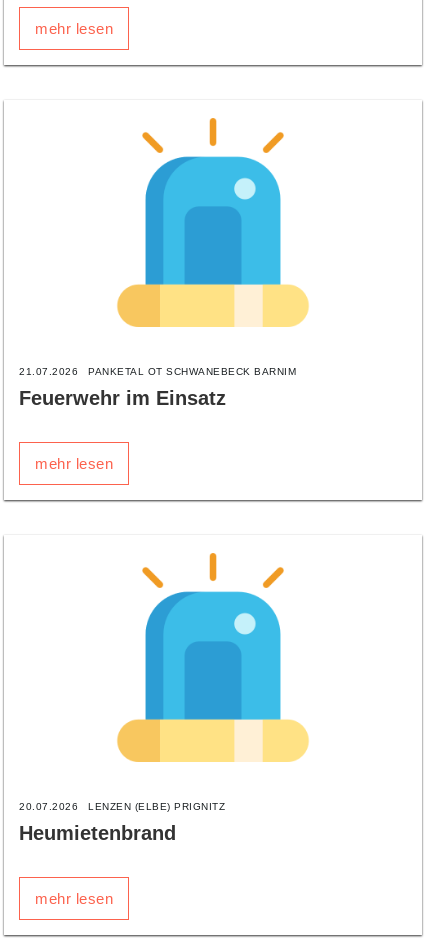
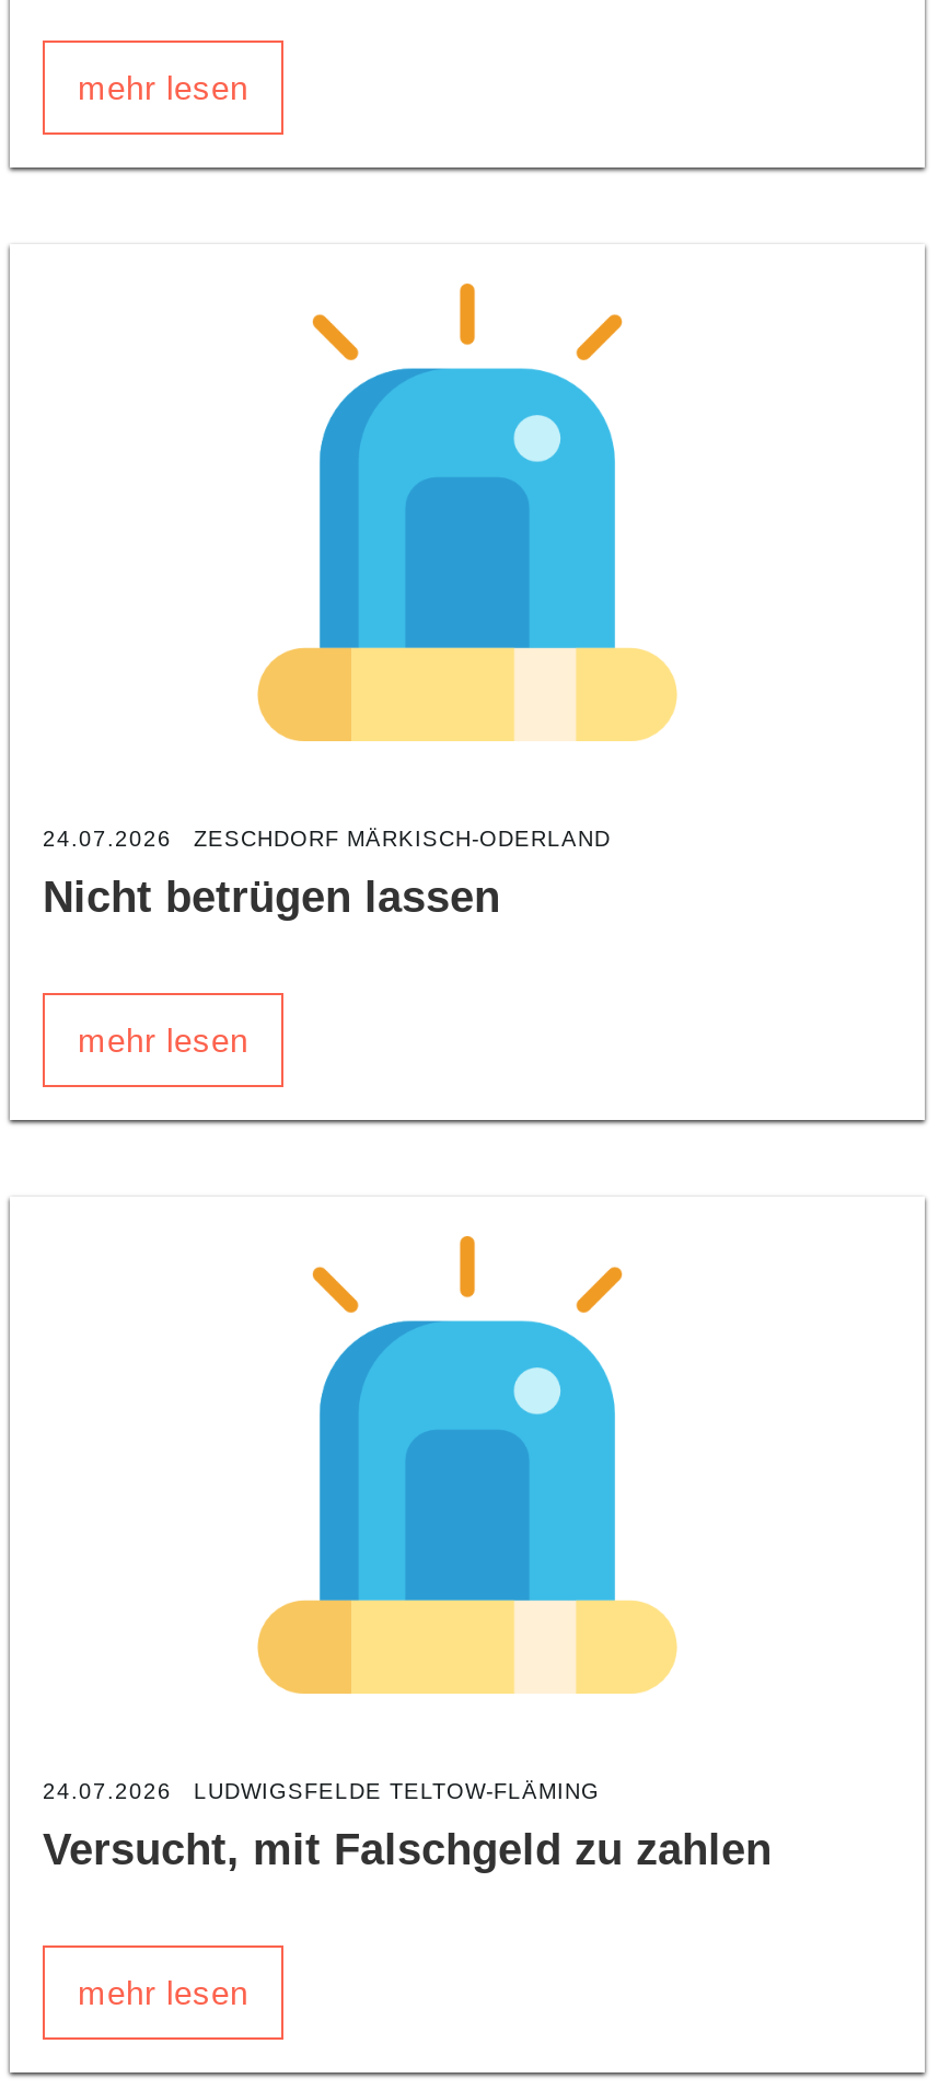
[19,366,296,377] 21.07.2026 | PANKETAL OT SCHWANEBECK BARNIM -> [43,827,611,851] 24.07.2026 | ZESCHDORF MÄRKISCH-ODERLAND
[19,387,226,409] Feuerwehr im Einsatz -> [43,873,500,921] Nicht betrügen lassen
[19,801,225,812] 20.07.2026 | LENZEN (ELBE) PRIGNITZ -> [43,1779,600,1803] 24.07.2026 | LUDWIGSFELDE TELTOW-FLÄMING
[19,822,176,844] Heumietenbrand -> [43,1825,772,1873] Versucht, mit Falschgeld zu zahlen

